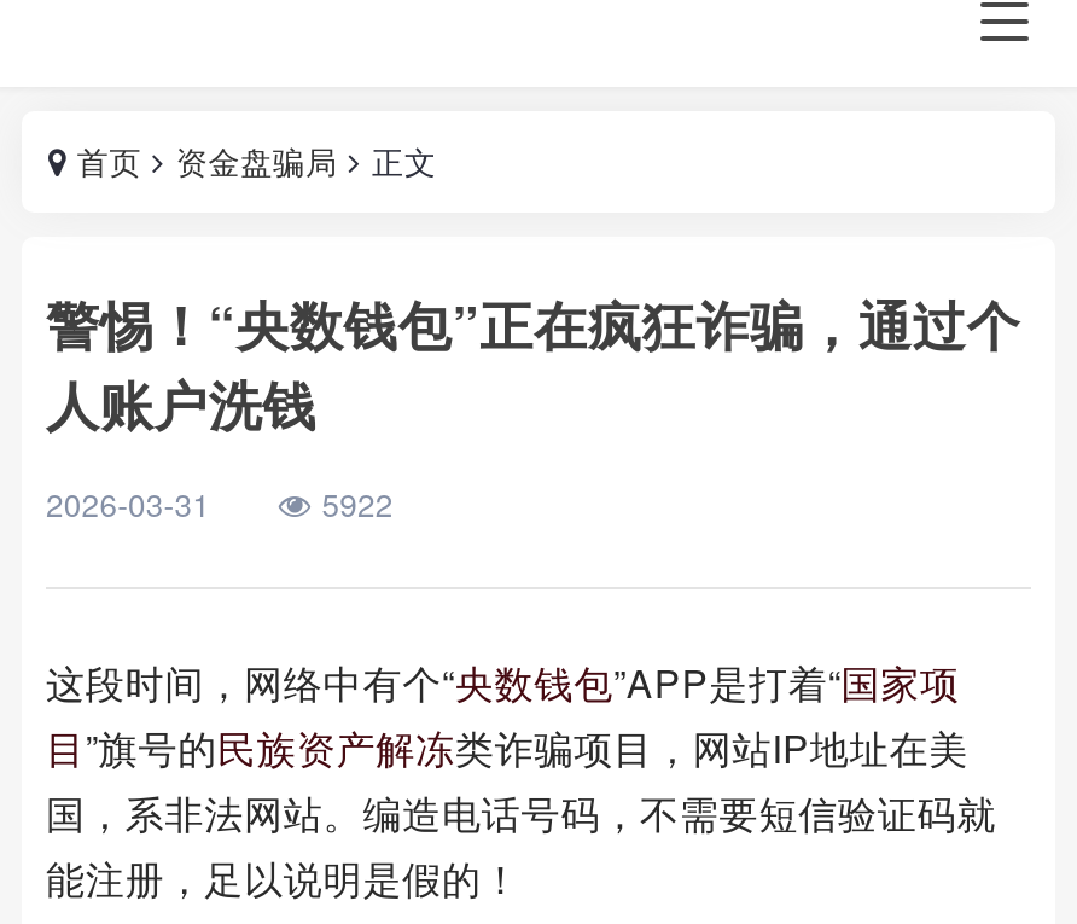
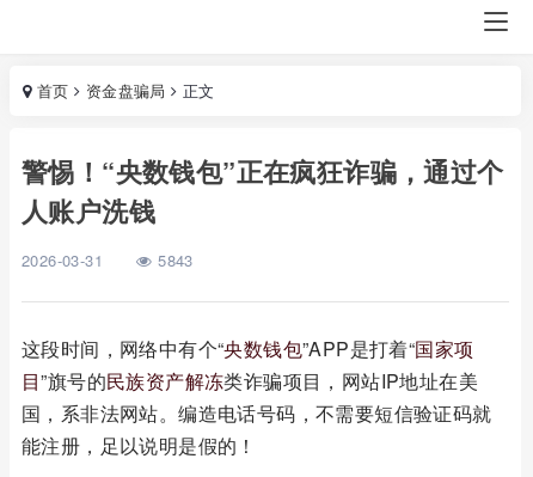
[322,481,393,527] 5922 -> [158,249,193,271] 5843

